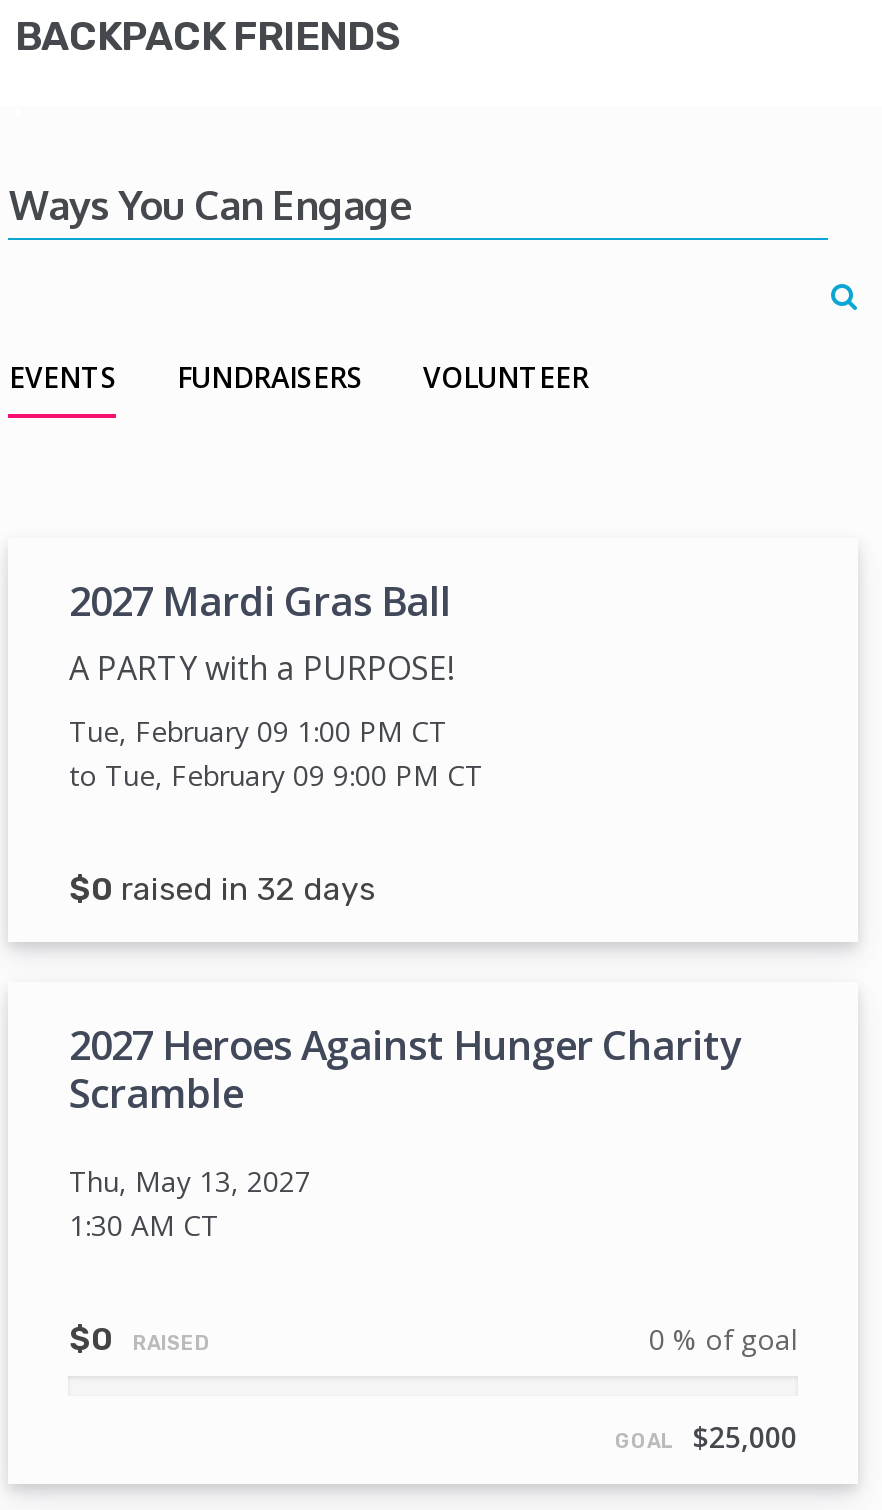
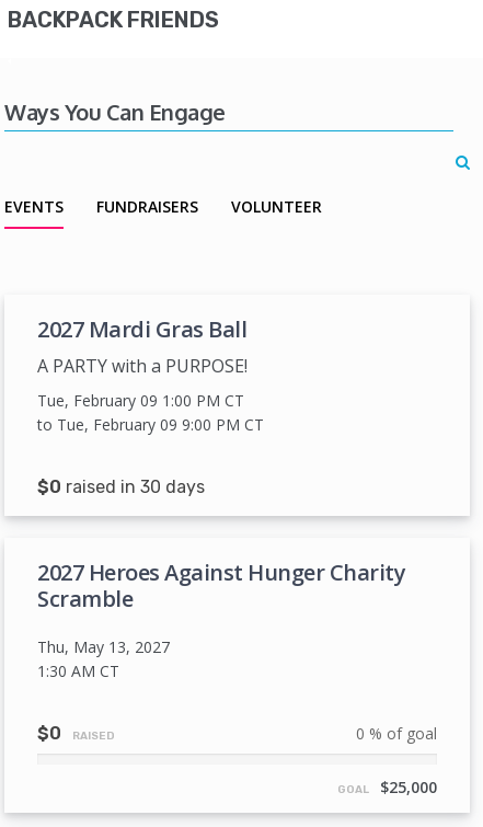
[69,870,375,908] $0 raised in 32 days -> [38,476,205,497] $0 raised in 30 days

